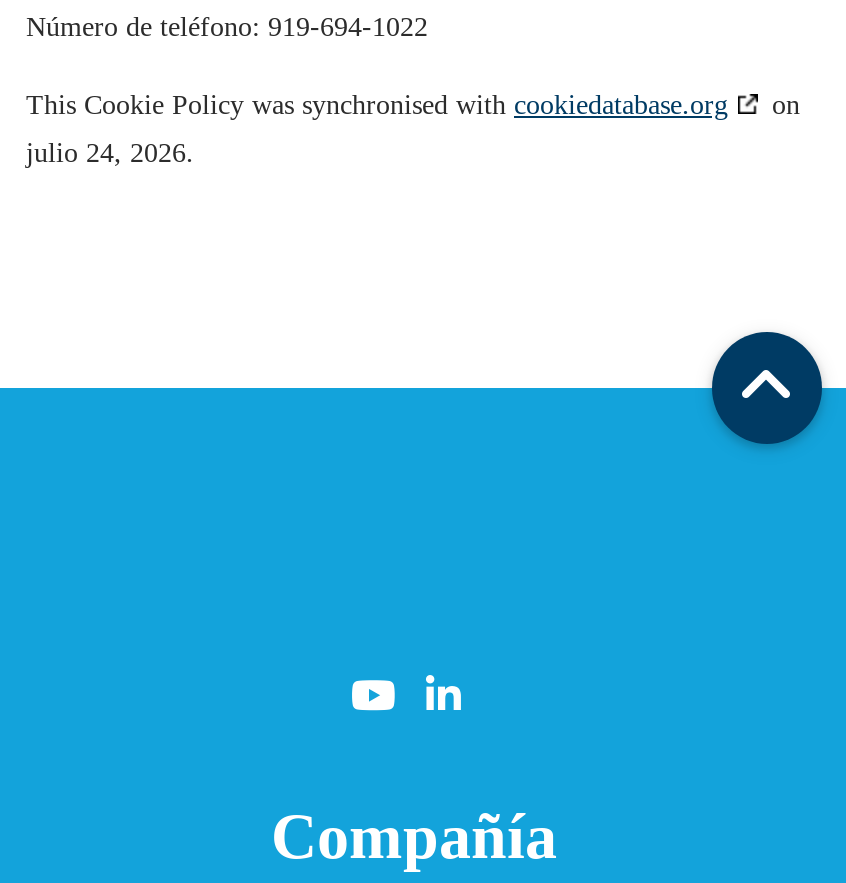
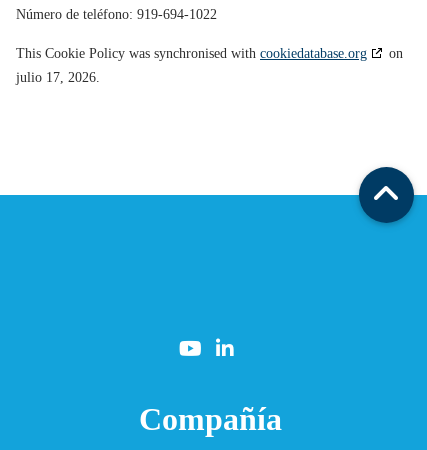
[26,138,194,168] julio 24, 2026. -> [16,70,100,85] julio 17, 2026.

